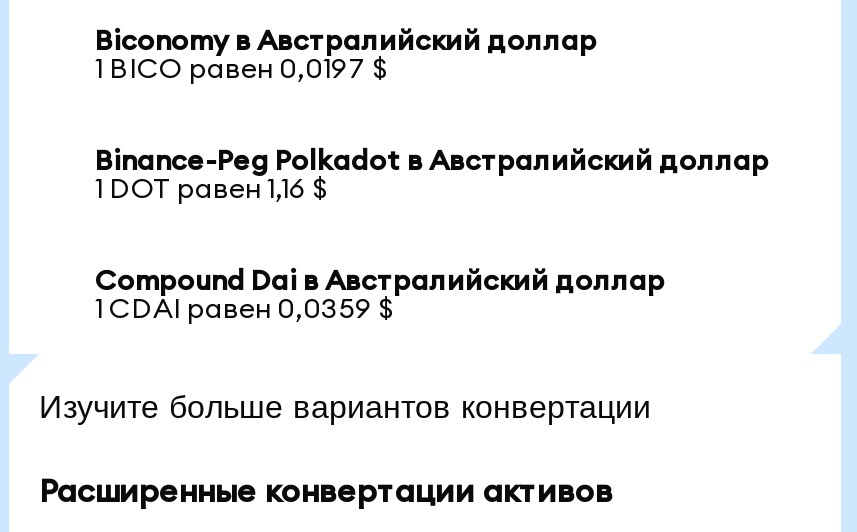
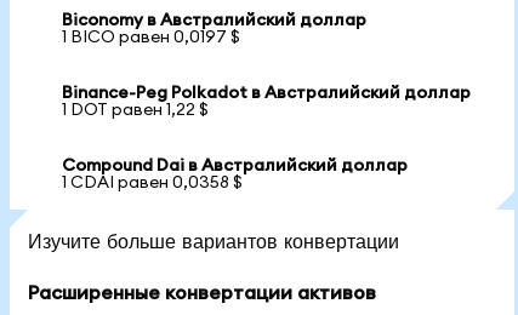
[95,176,329,204] 1 DOT равен 1,16 $ -> [62,102,209,119] 1 DOT равен 1,22 $
[95,296,395,324] 1 CDAI равен 0,0359 $ -> [62,174,243,191] 1 CDAI равен 0,0358 $

